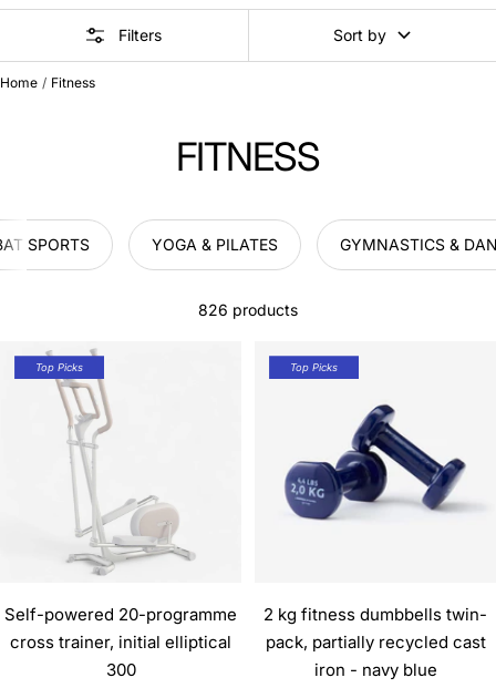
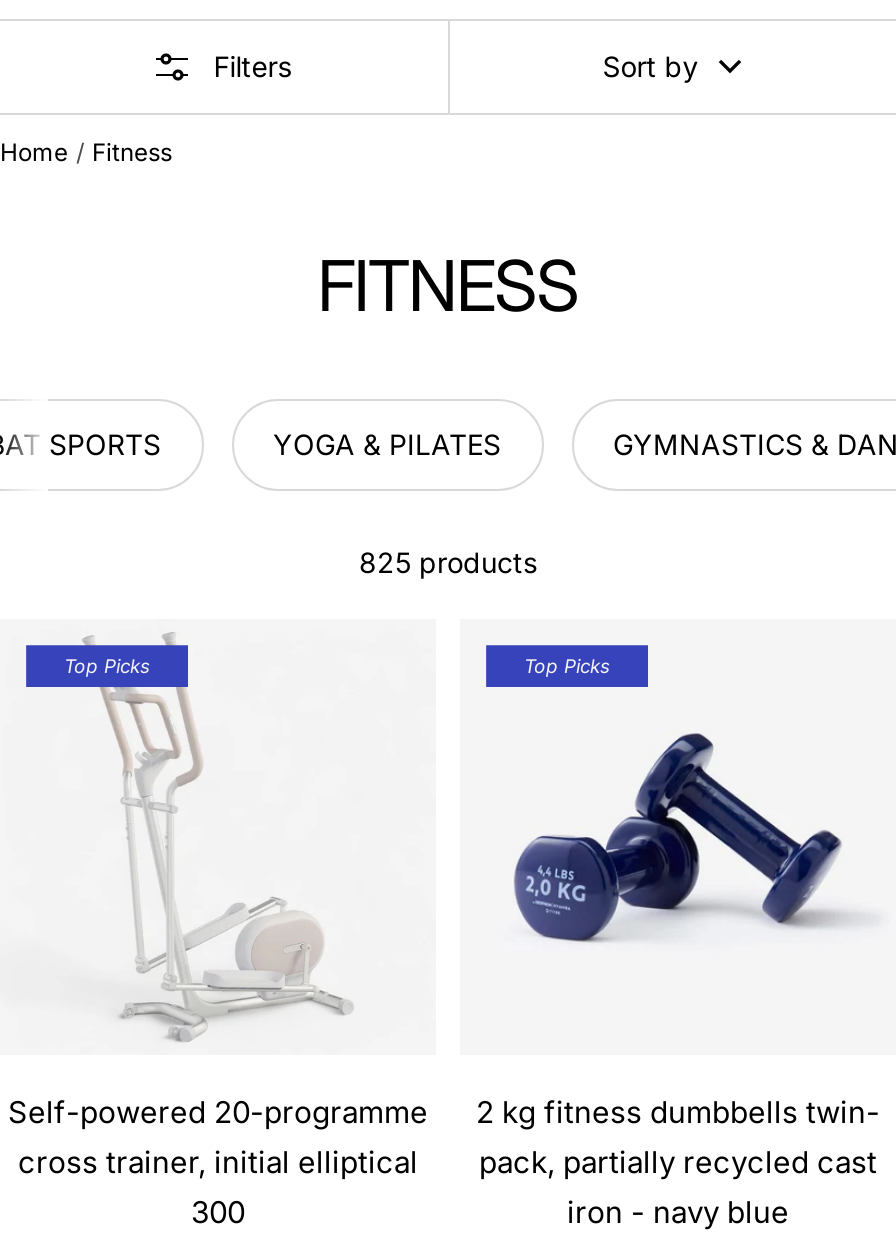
[198,300,298,319] 826 products -> [359,545,537,579] 825 products

